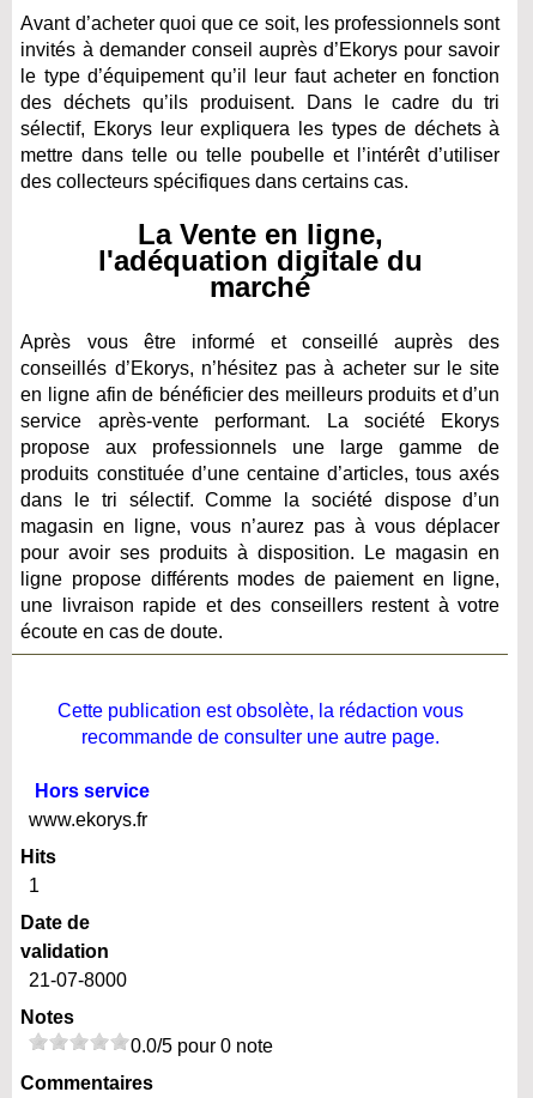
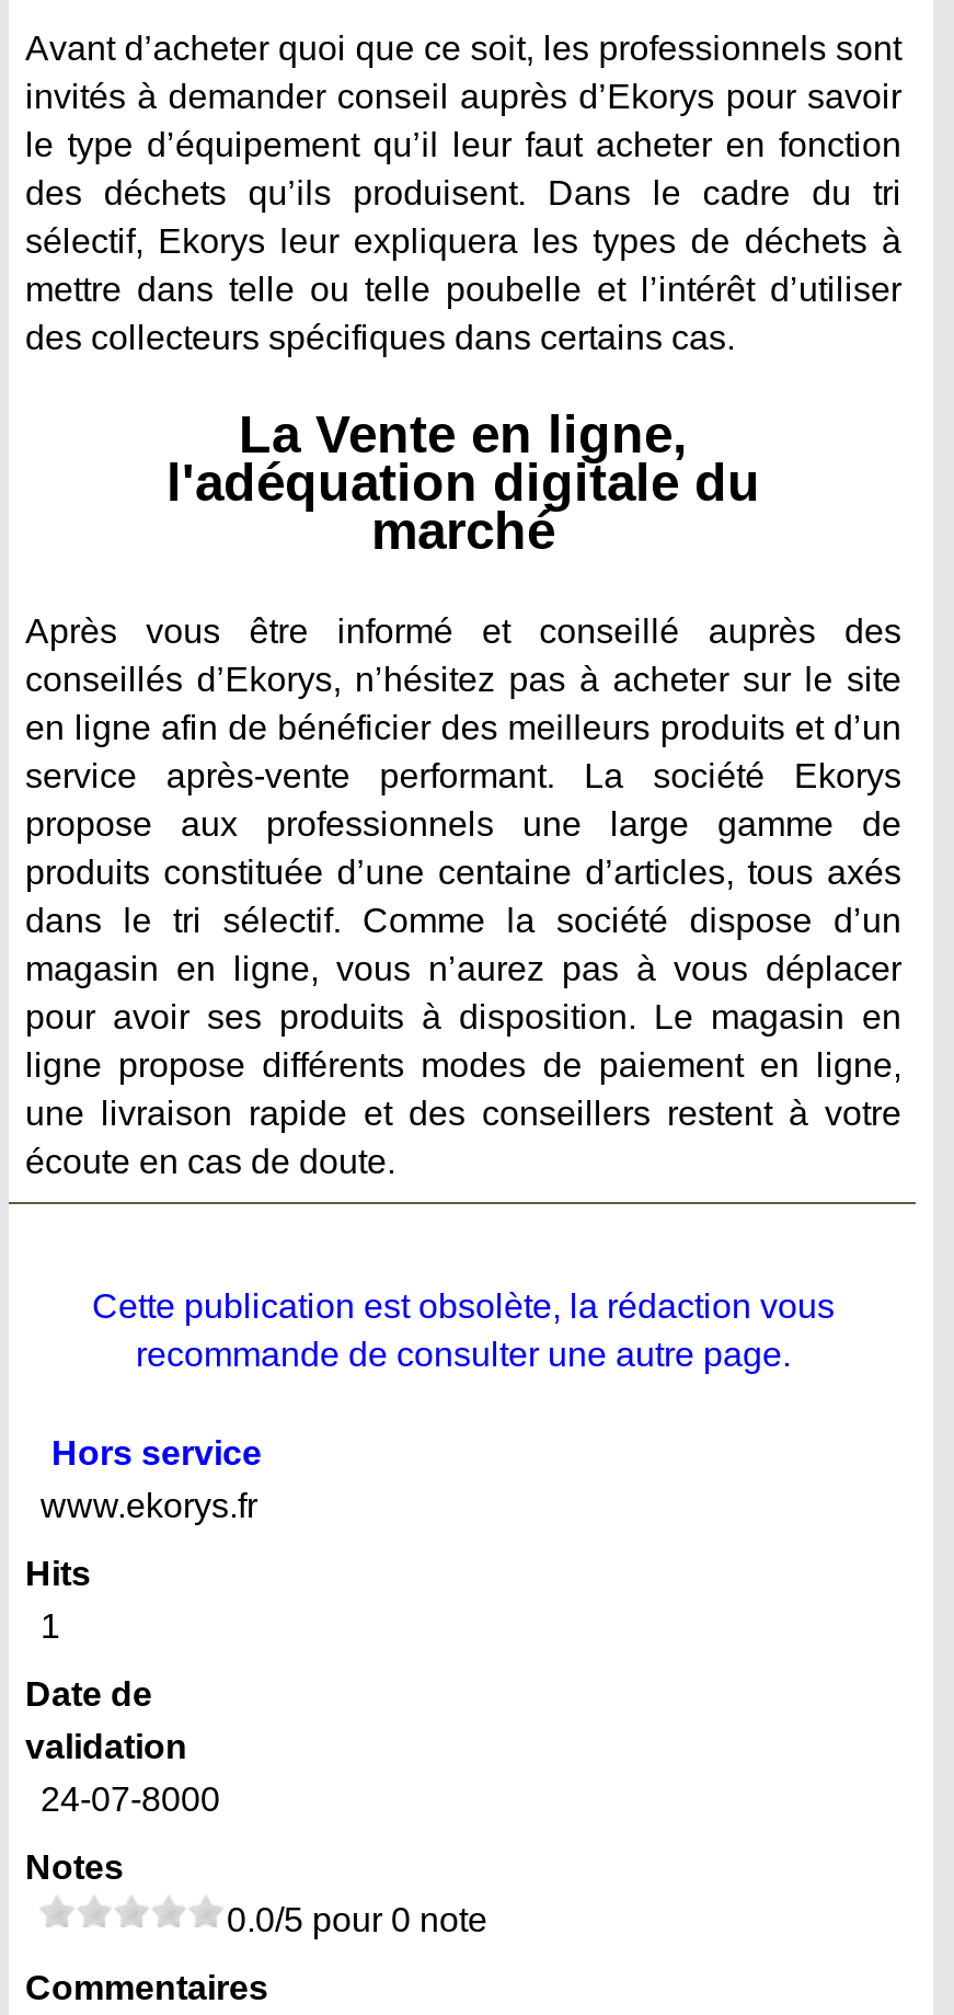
[29,970,127,990] 21-07-8000 -> [40,1780,220,1817] 24-07-8000

